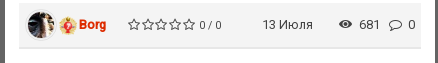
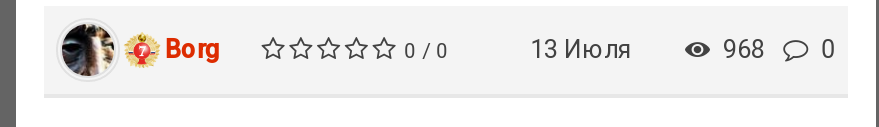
[358,17,415,32] 681 0 -> [723,34,835,64] 968 0

